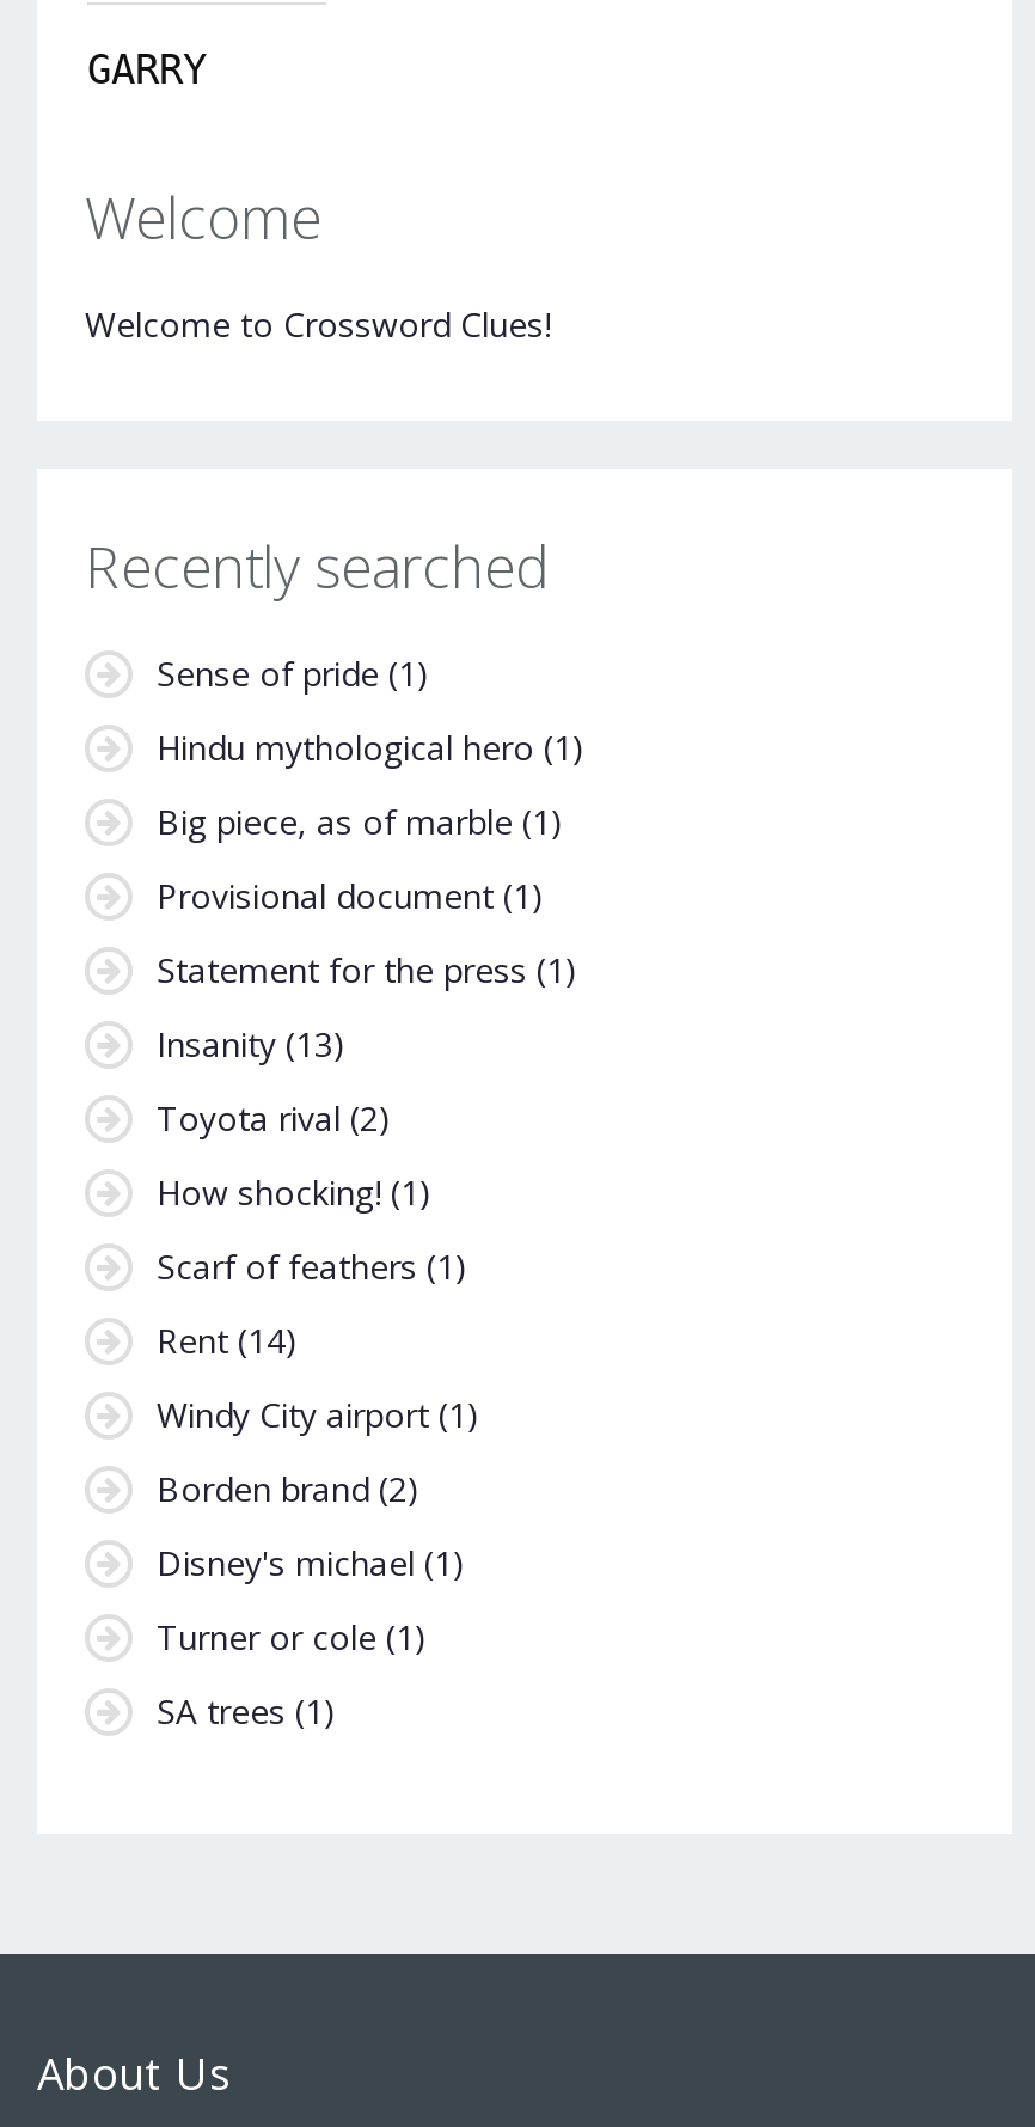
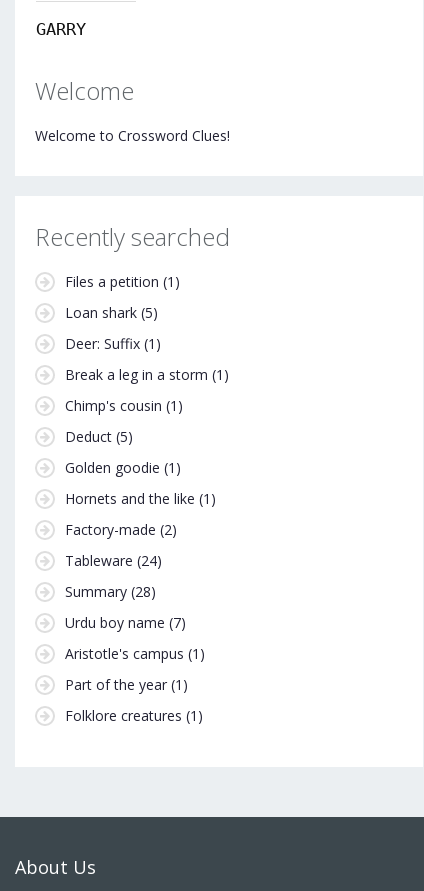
[157,650,429,696] Sense of pride (1) -> [65,272,180,291] Files a petition (1)
[157,725,584,770] Hindu mythological hero (1) -> [65,303,158,322] Loan shark (5)
[157,799,563,844] Big piece, as of marble (1) -> [65,334,161,353] Deer: Suffix (1)
[157,873,544,918] Provisional document (1) -> [65,365,229,384] Break a leg in a storm (1)
[157,947,577,992] Statement for the press (1) -> [65,396,183,415] Chimp's cousin (1)
[157,1021,345,1066] Insanity (13) -> [65,427,133,446] Deduct (5)
[157,1095,391,1141] Toyota rival (2) -> [65,458,181,477] Golden goodie (1)
[157,1169,431,1215] How shocking! (1) -> [65,489,216,508] Hornets and the like (1)
[157,1243,467,1289] Scarf of feathers (1) -> [65,520,177,539] Factory-made (2)
[157,1318,298,1363] Rent (14) -> [65,551,162,570] Tableware (24)
[157,1392,479,1437] Windy City airport (1) -> [65,582,156,601] Summary (28)
[157,1466,419,1511] Borden brand (2) -> [65,613,186,632] Urdu boy name (7)
[157,1540,465,1585] Disney's michael (1) -> [65,644,205,663] Aristotle's campus (1)
[157,1614,427,1660] Turner or cole (1) -> [65,675,188,694] Part of the year (1)
[157,1688,336,1734] SA trees (1) -> [65,706,203,725] Folklore creatures (1)

